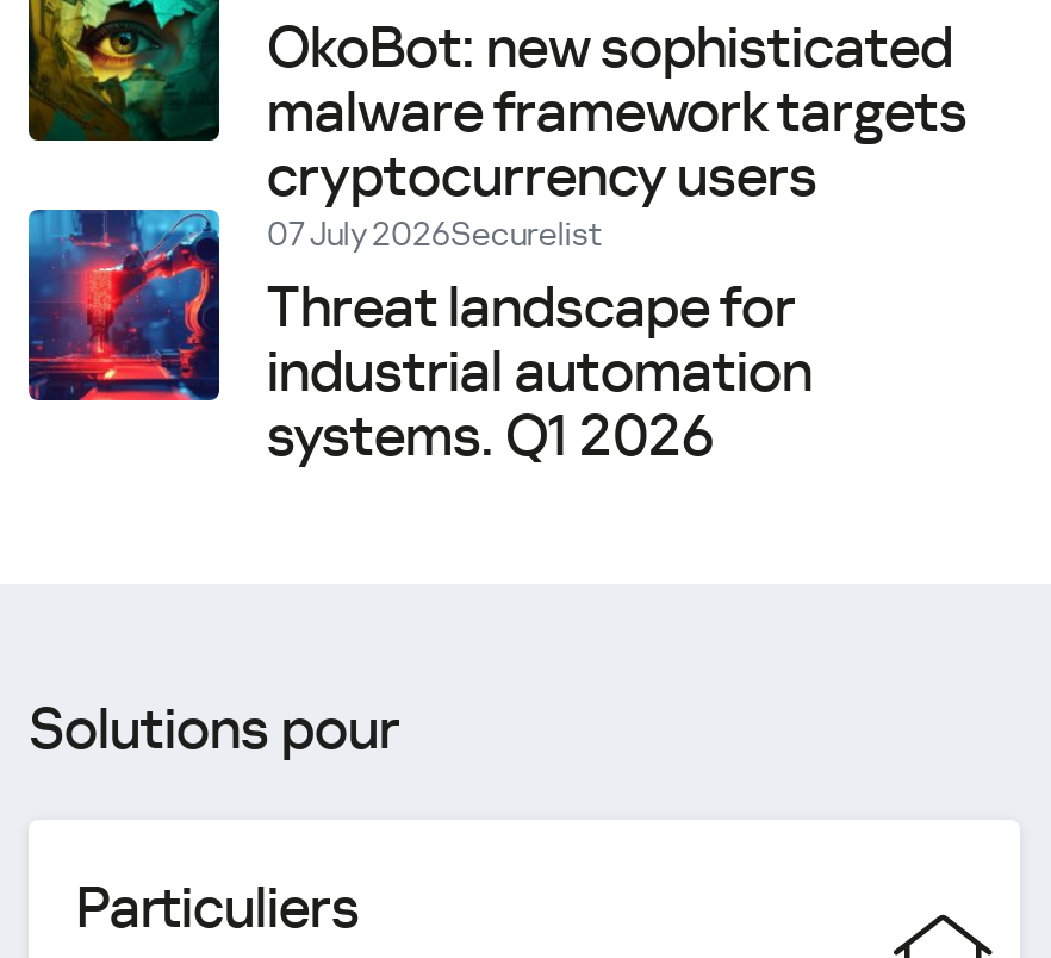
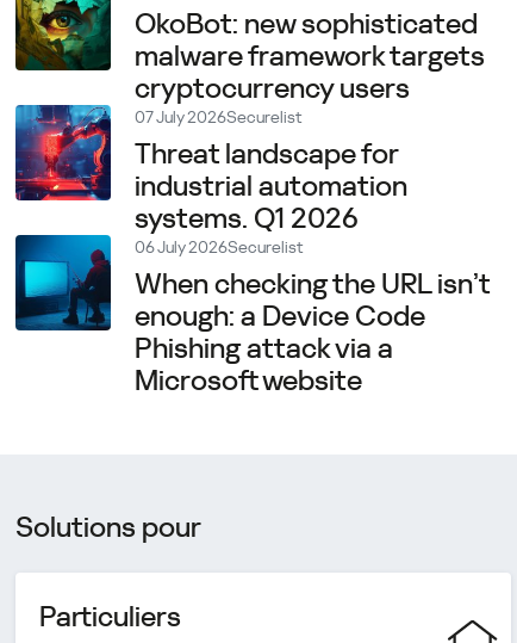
none -> [14,234,490,397] [image] | 06 July 2026Securelist | When checking the URL isn’t | enough: a Device Code | Phishing attack via a | Microsoft website

